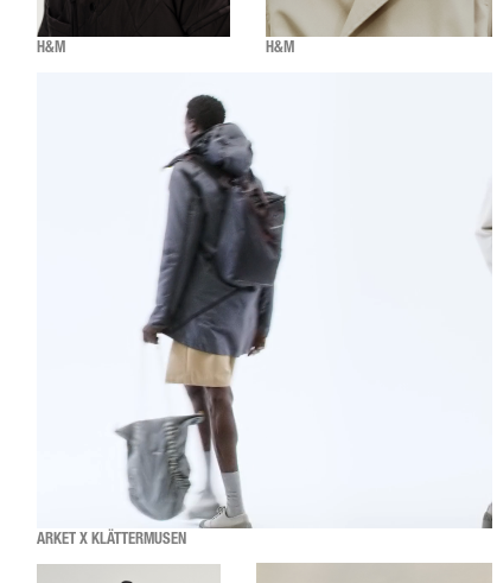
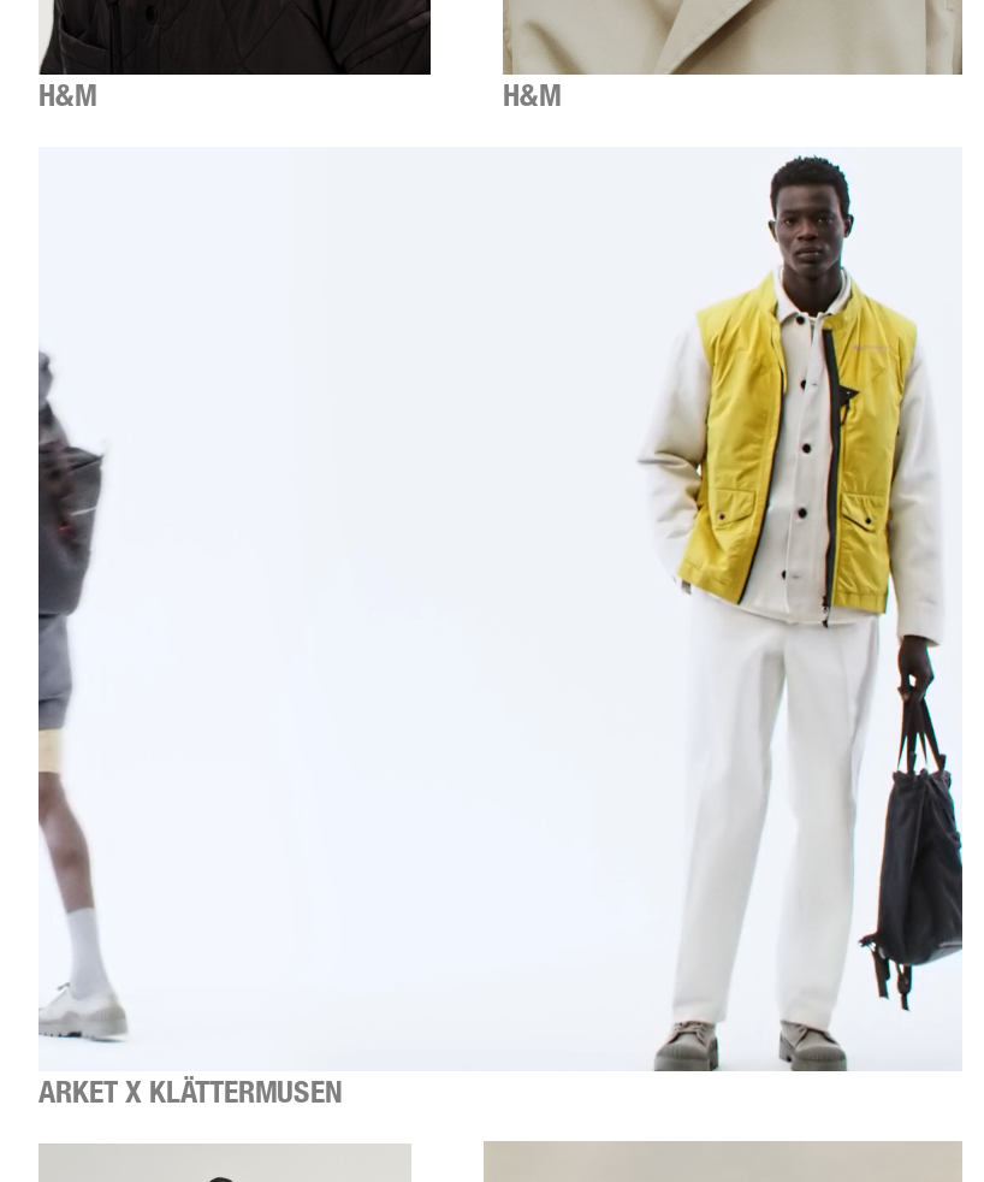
none -> [36,351,128,1045] [image]
none -> [638,154,965,1074] [image]
[114,94,287,530] [image] -> none

